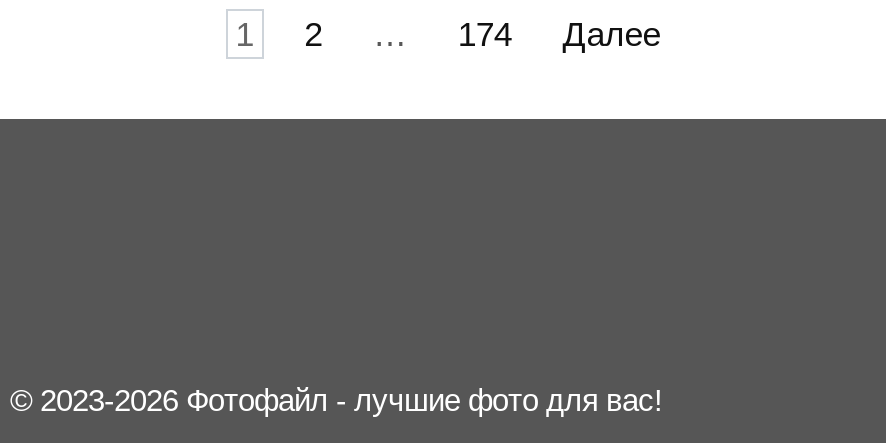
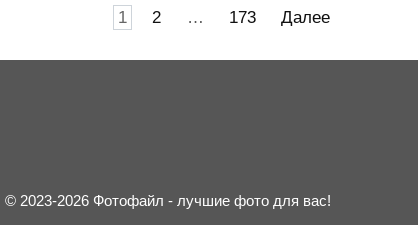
[458,15,512,53] 174 -> [229,8,256,27] 173

